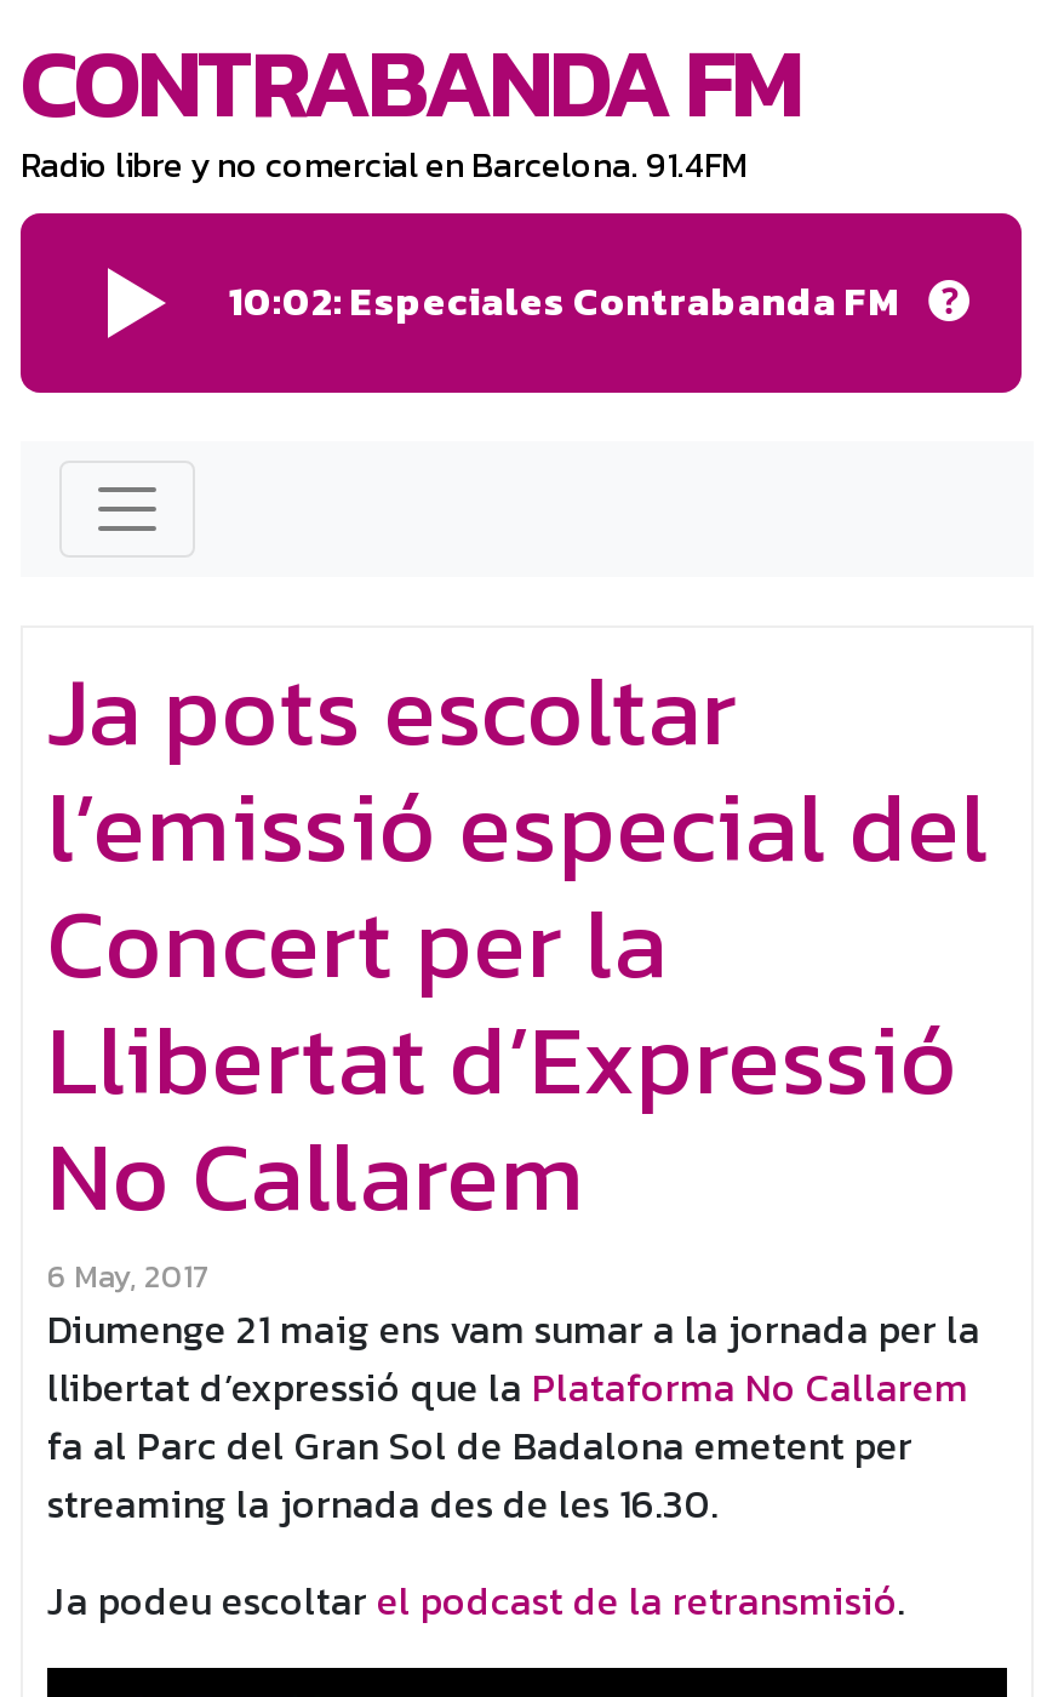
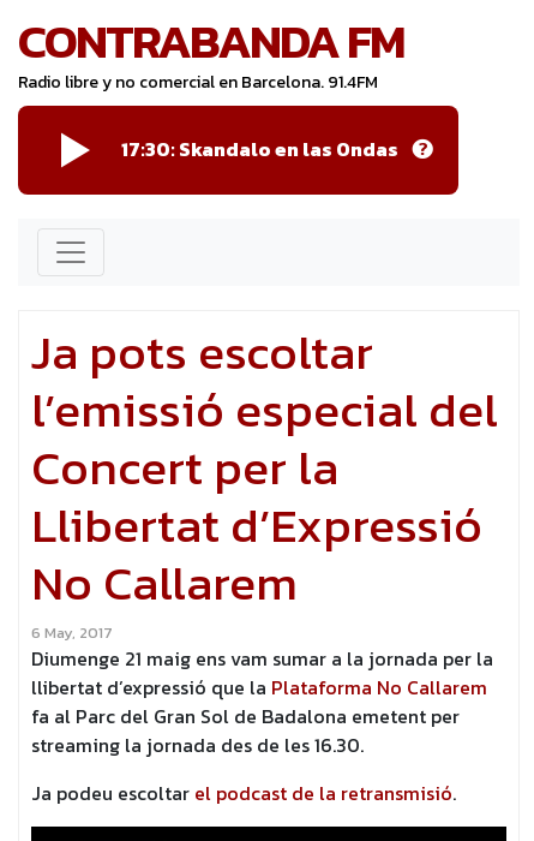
[229,272,900,330] 10:02: Especiales Contrabanda FM -> [121,135,398,163] 17:30: Skandalo en las Ondas

